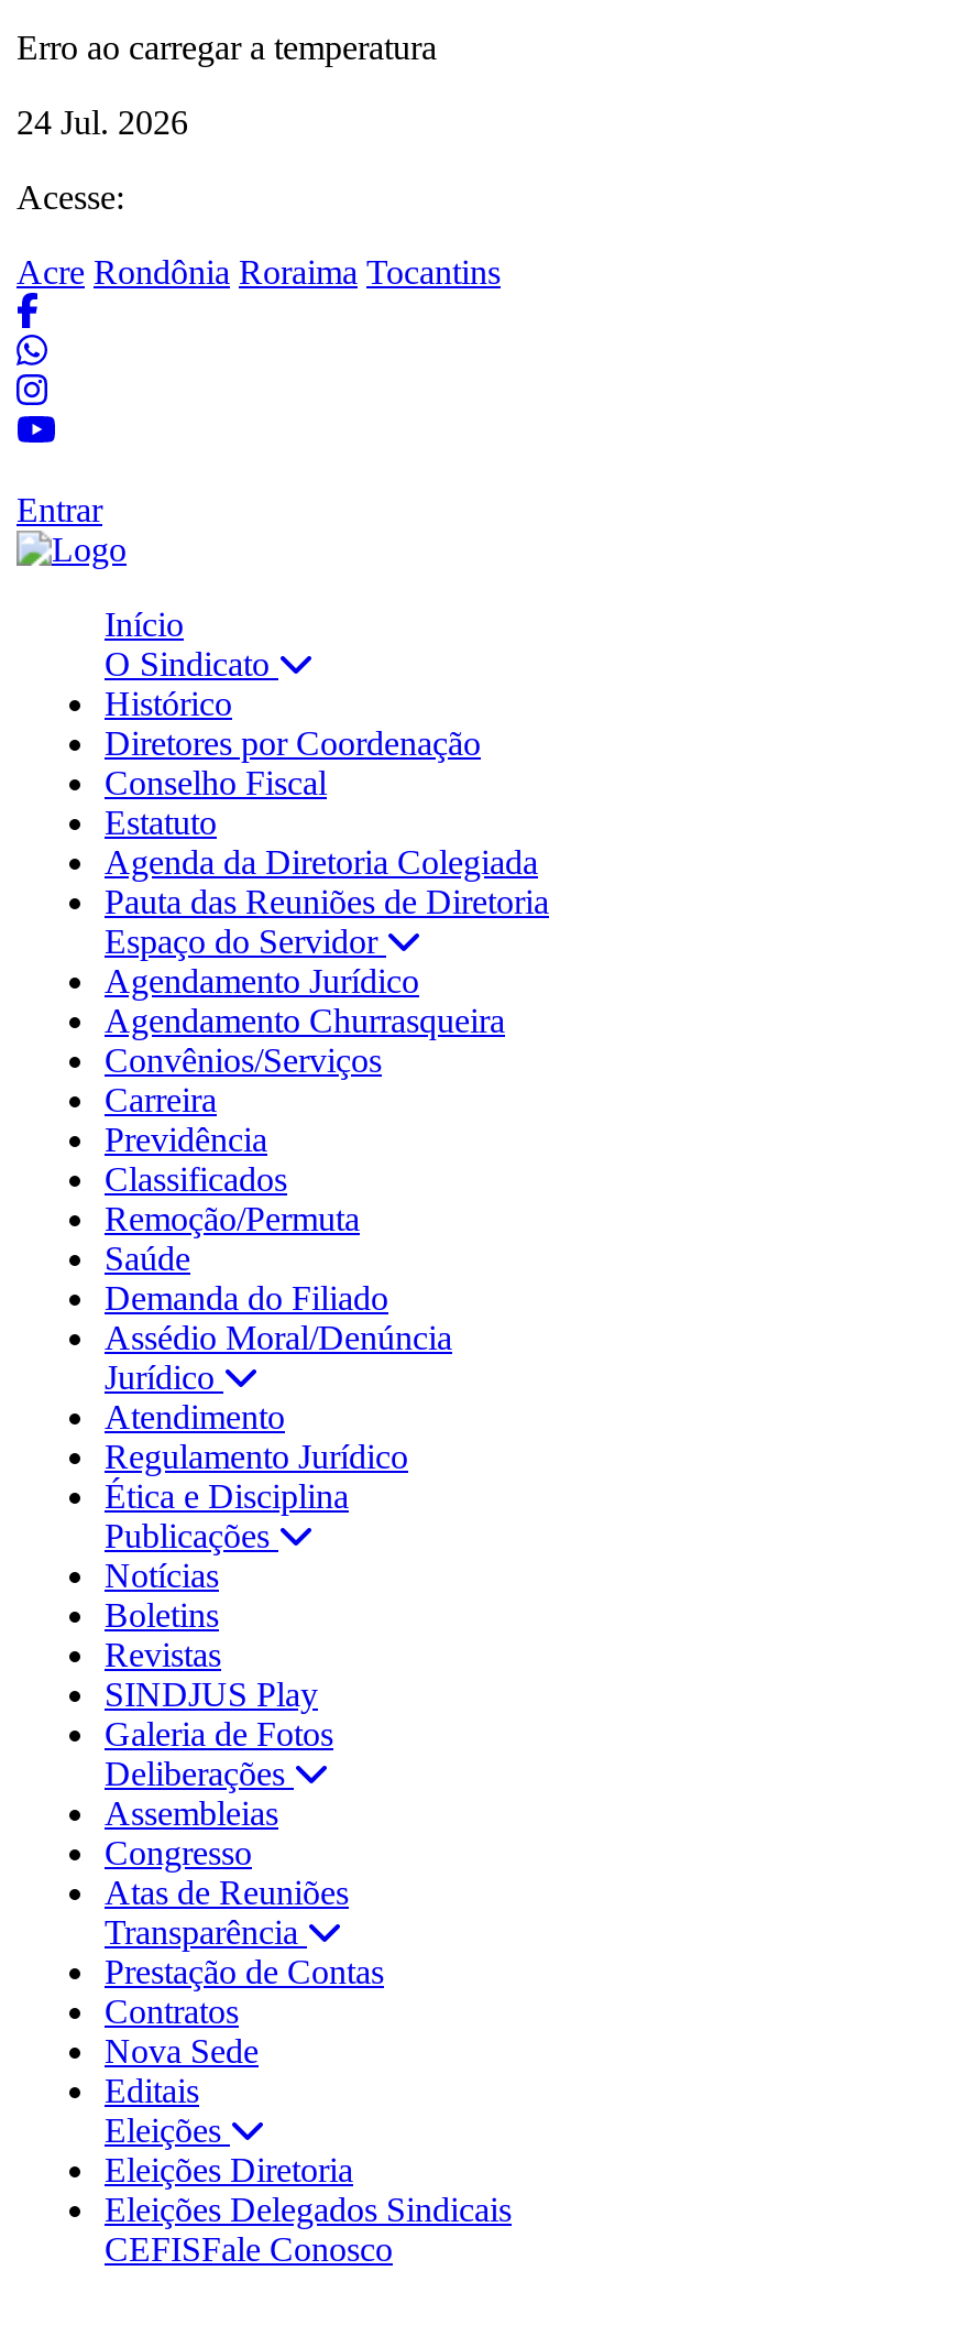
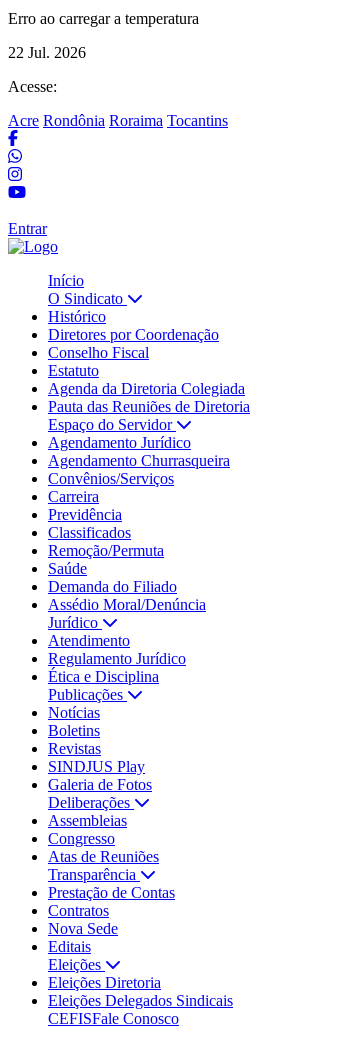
[17,103,188,141] 24 Jul. 2026 -> [8,44,86,61] 22 Jul. 2026

